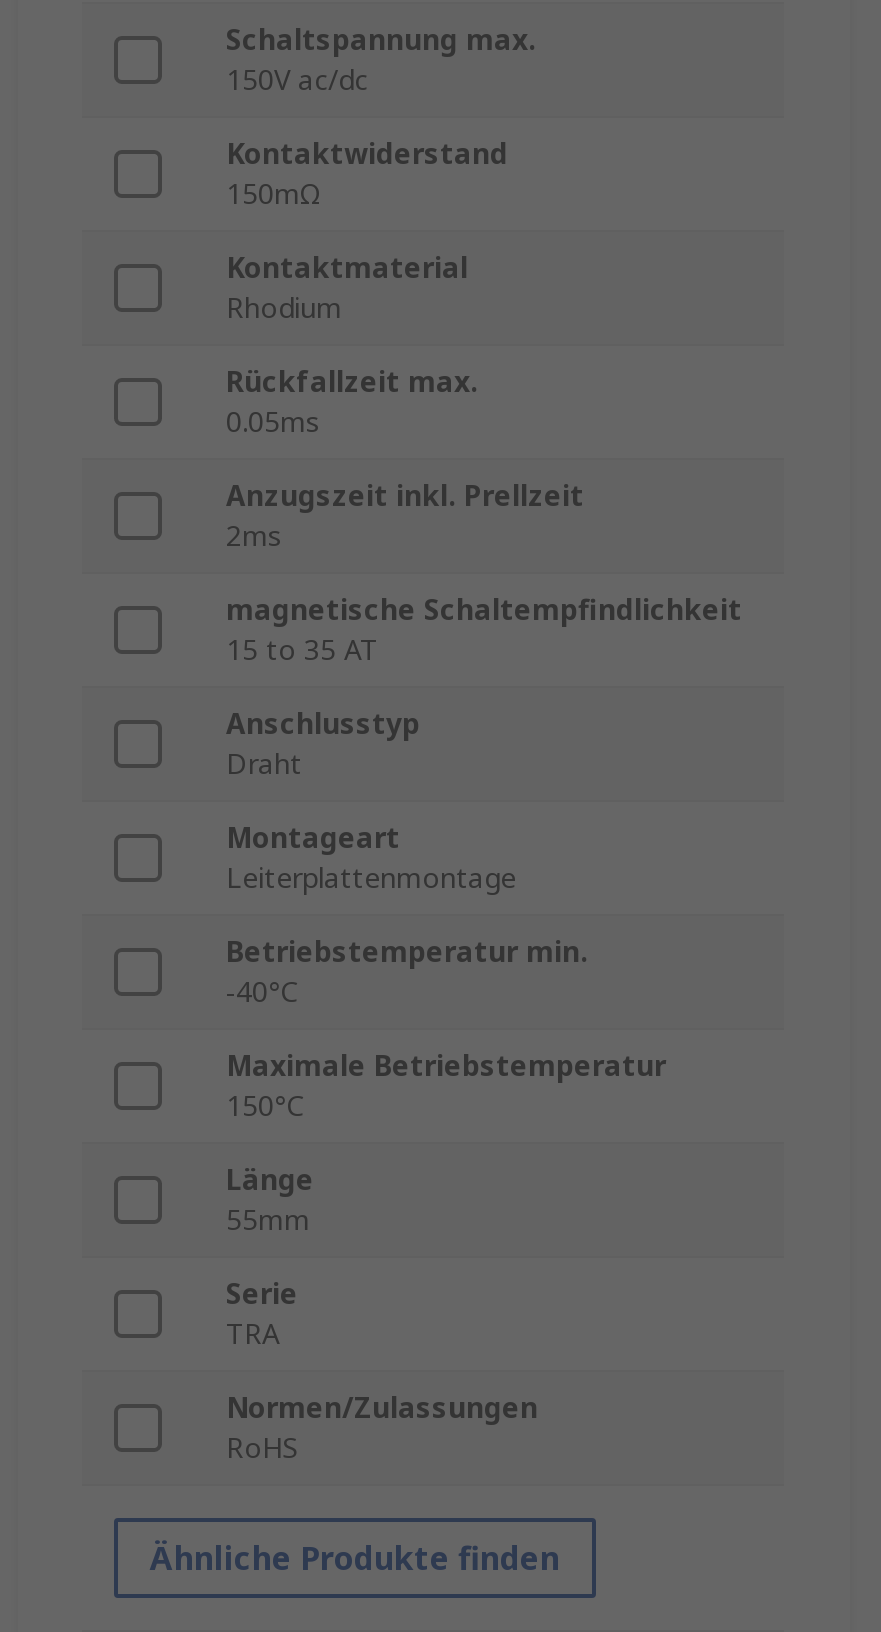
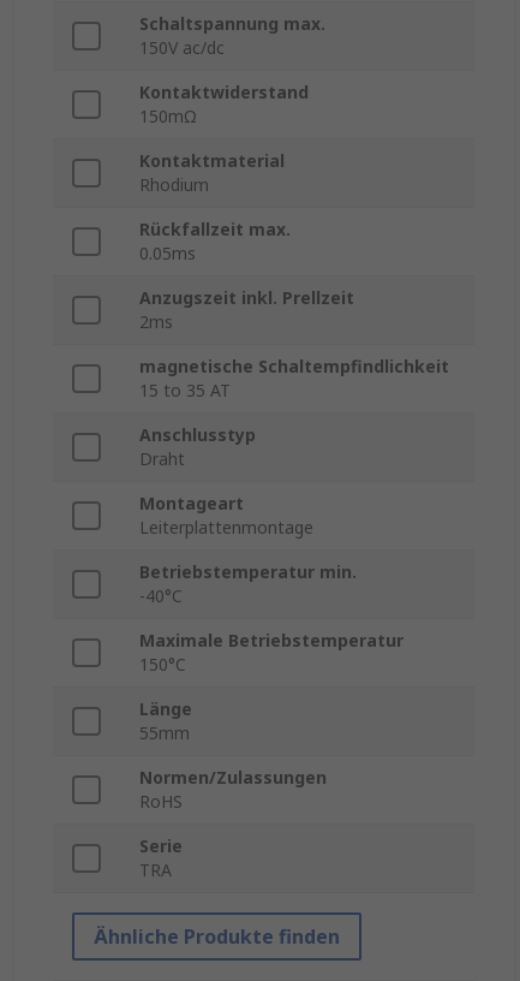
moved [226,1275,298,1353] -> [139,835,183,882]: Serie | TRA
moved [226,1389,538,1467] -> [139,766,327,813]: Normen/Zulassungen | RoHS

